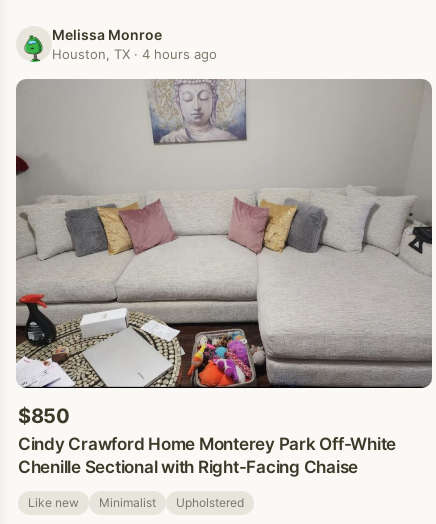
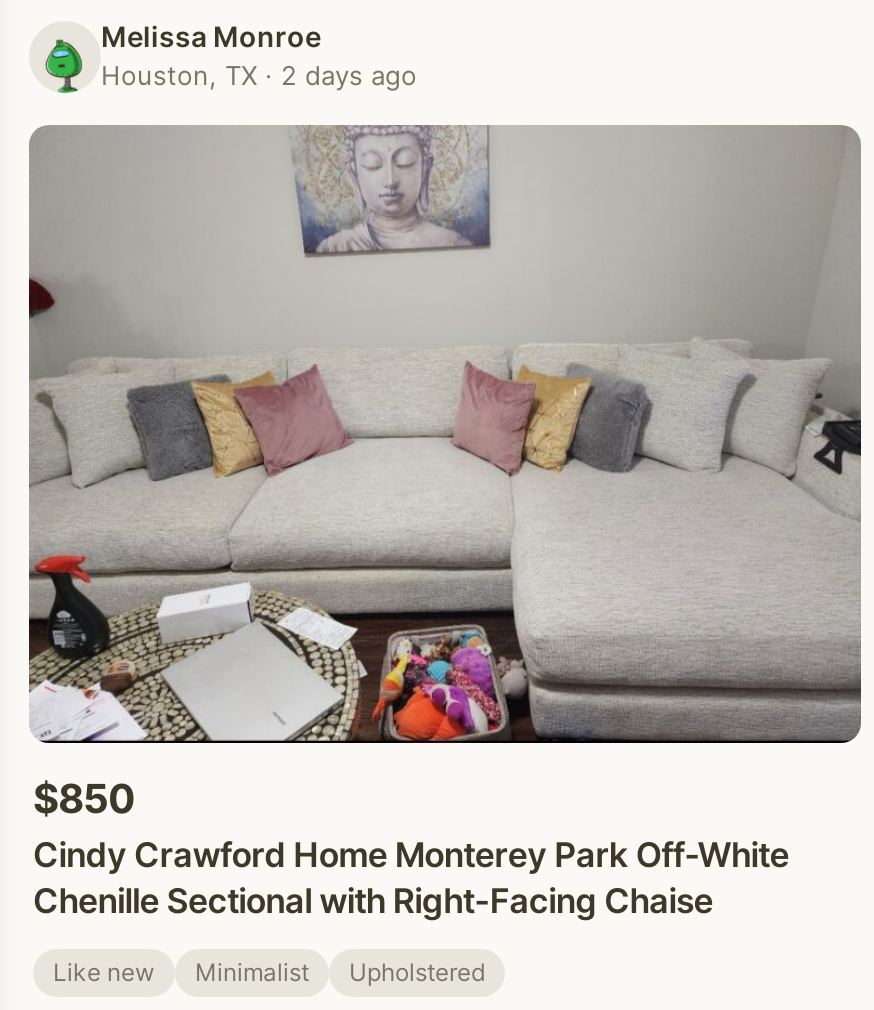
[52,46,217,62] Houston, TX · 4 hours ago -> [101,59,417,91] Houston, TX · 2 days ago

